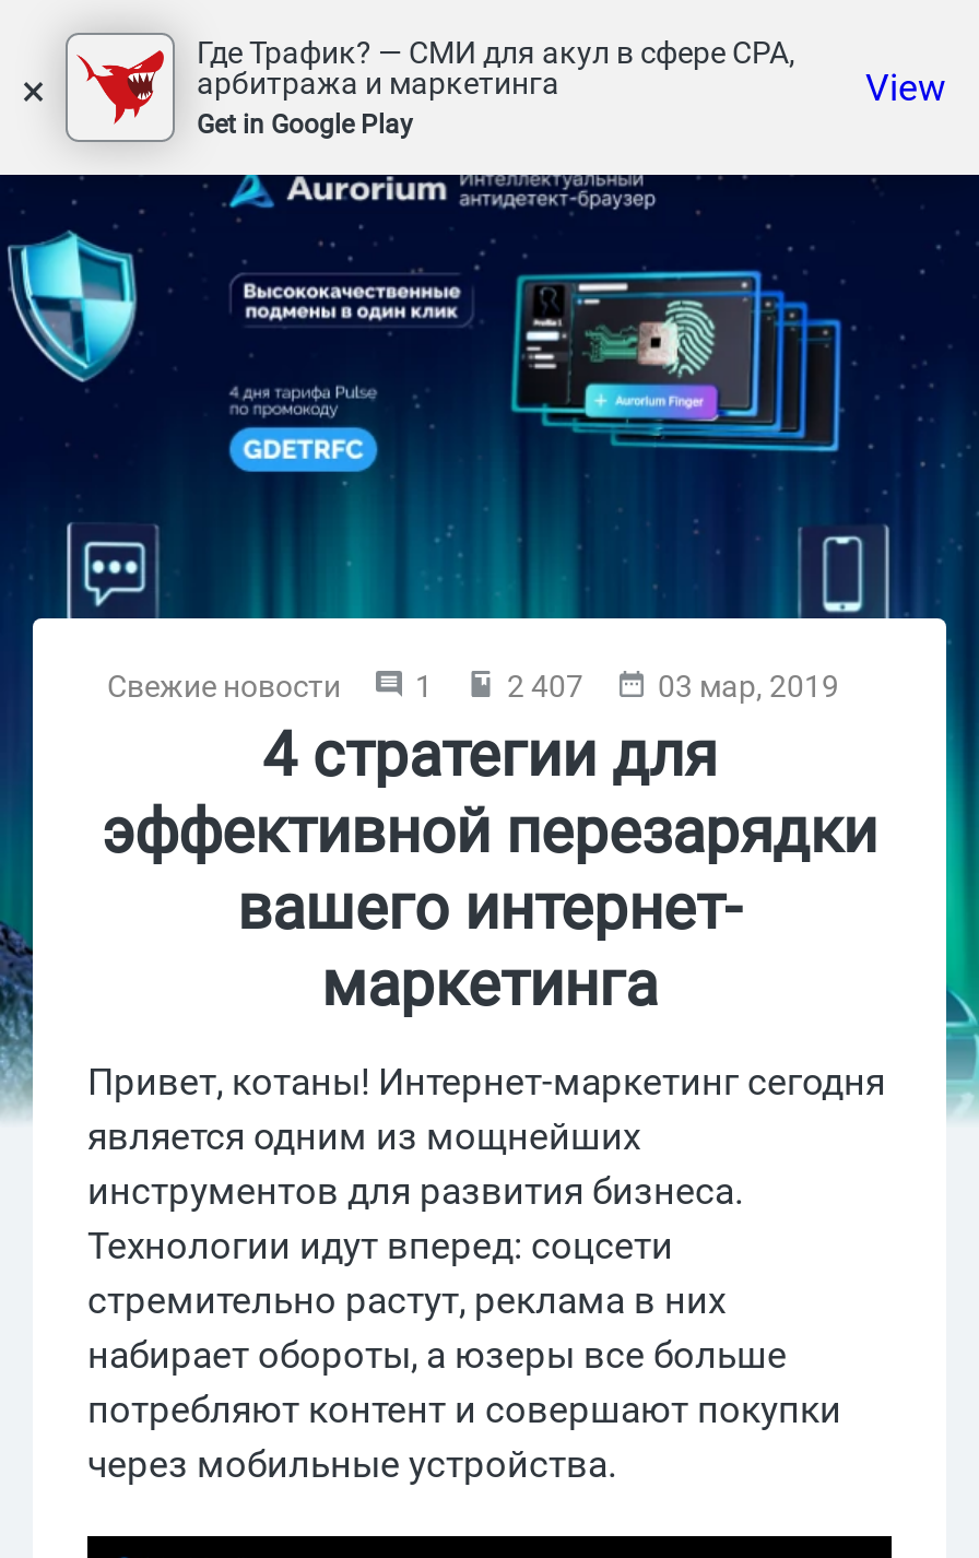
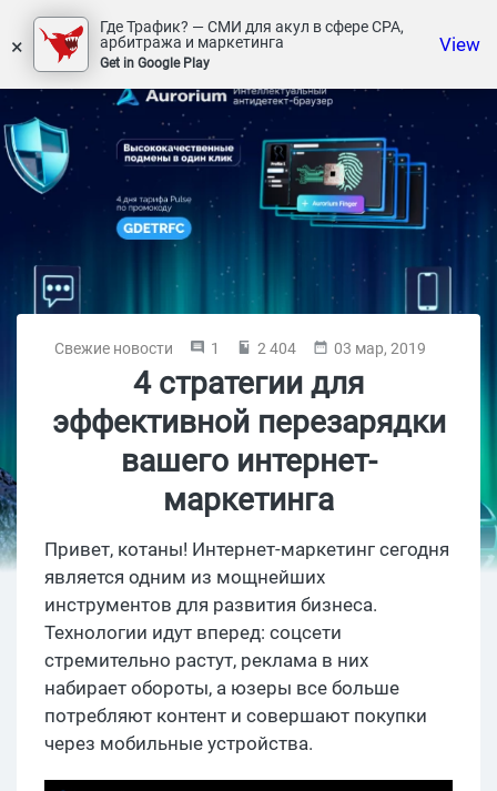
[507,669,583,704] 2 407 -> [257,339,296,357] 2 404

